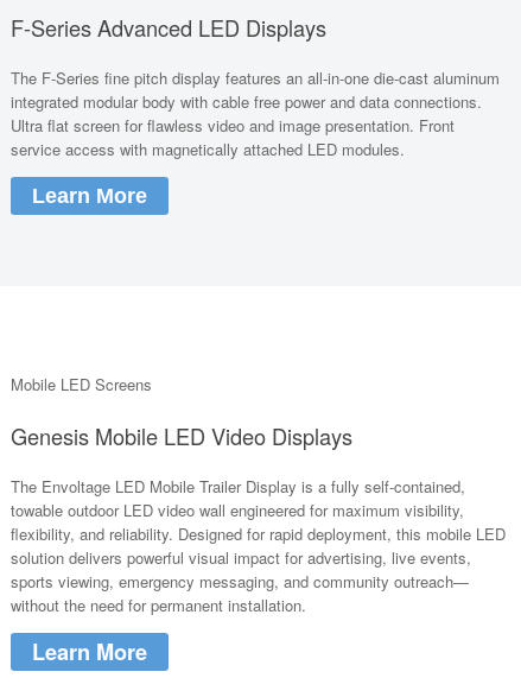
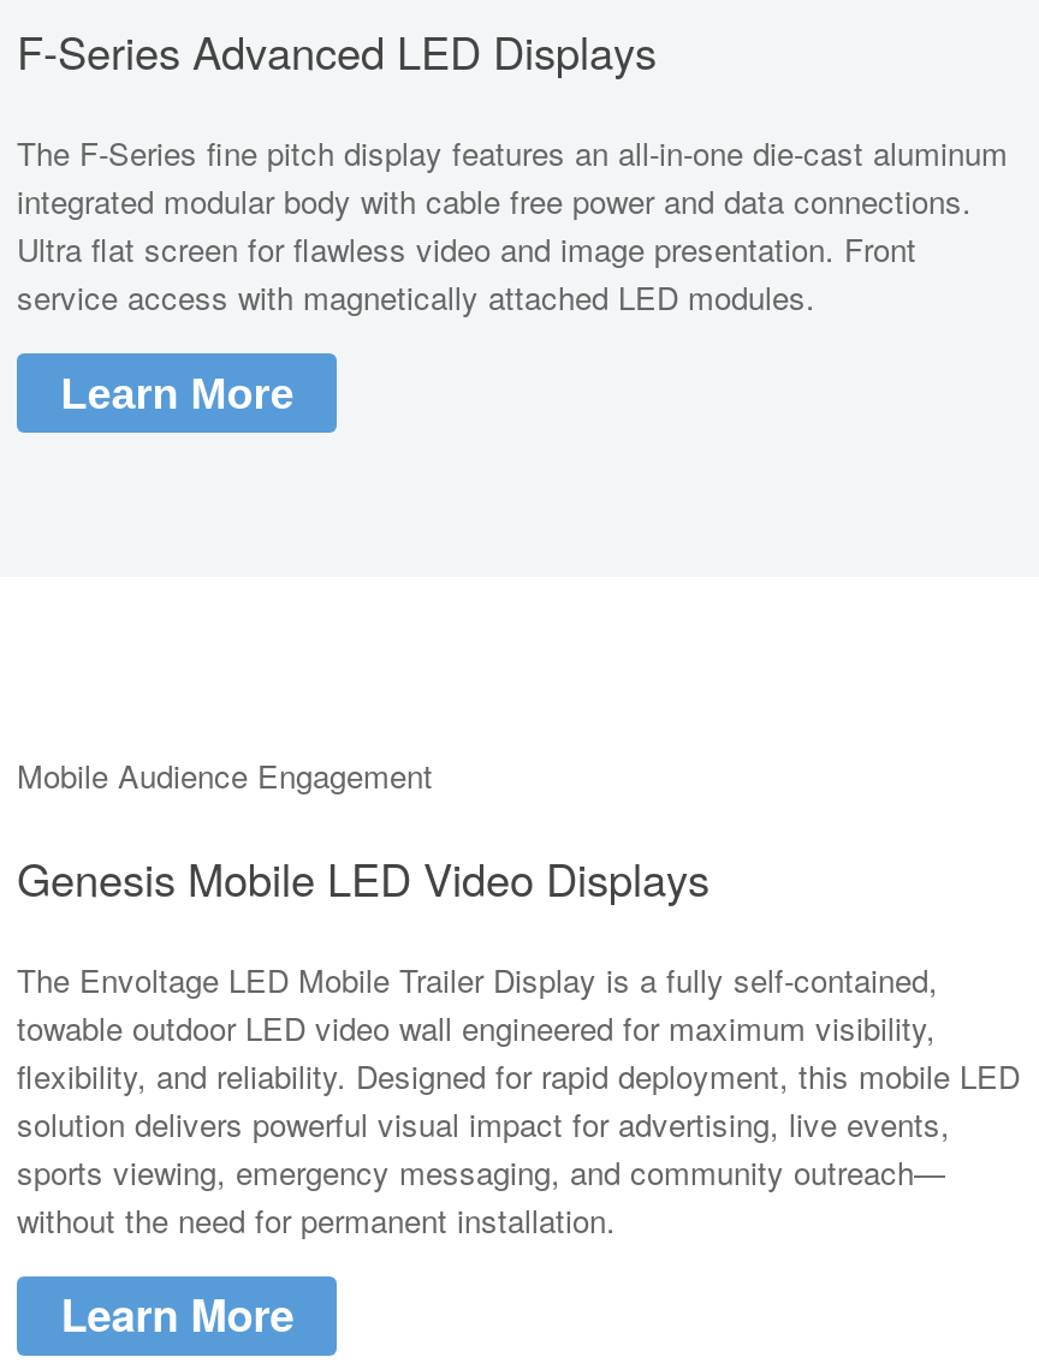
[11,373,152,396] Mobile LED Screens -> [17,752,433,798] Mobile Audience Engagement

